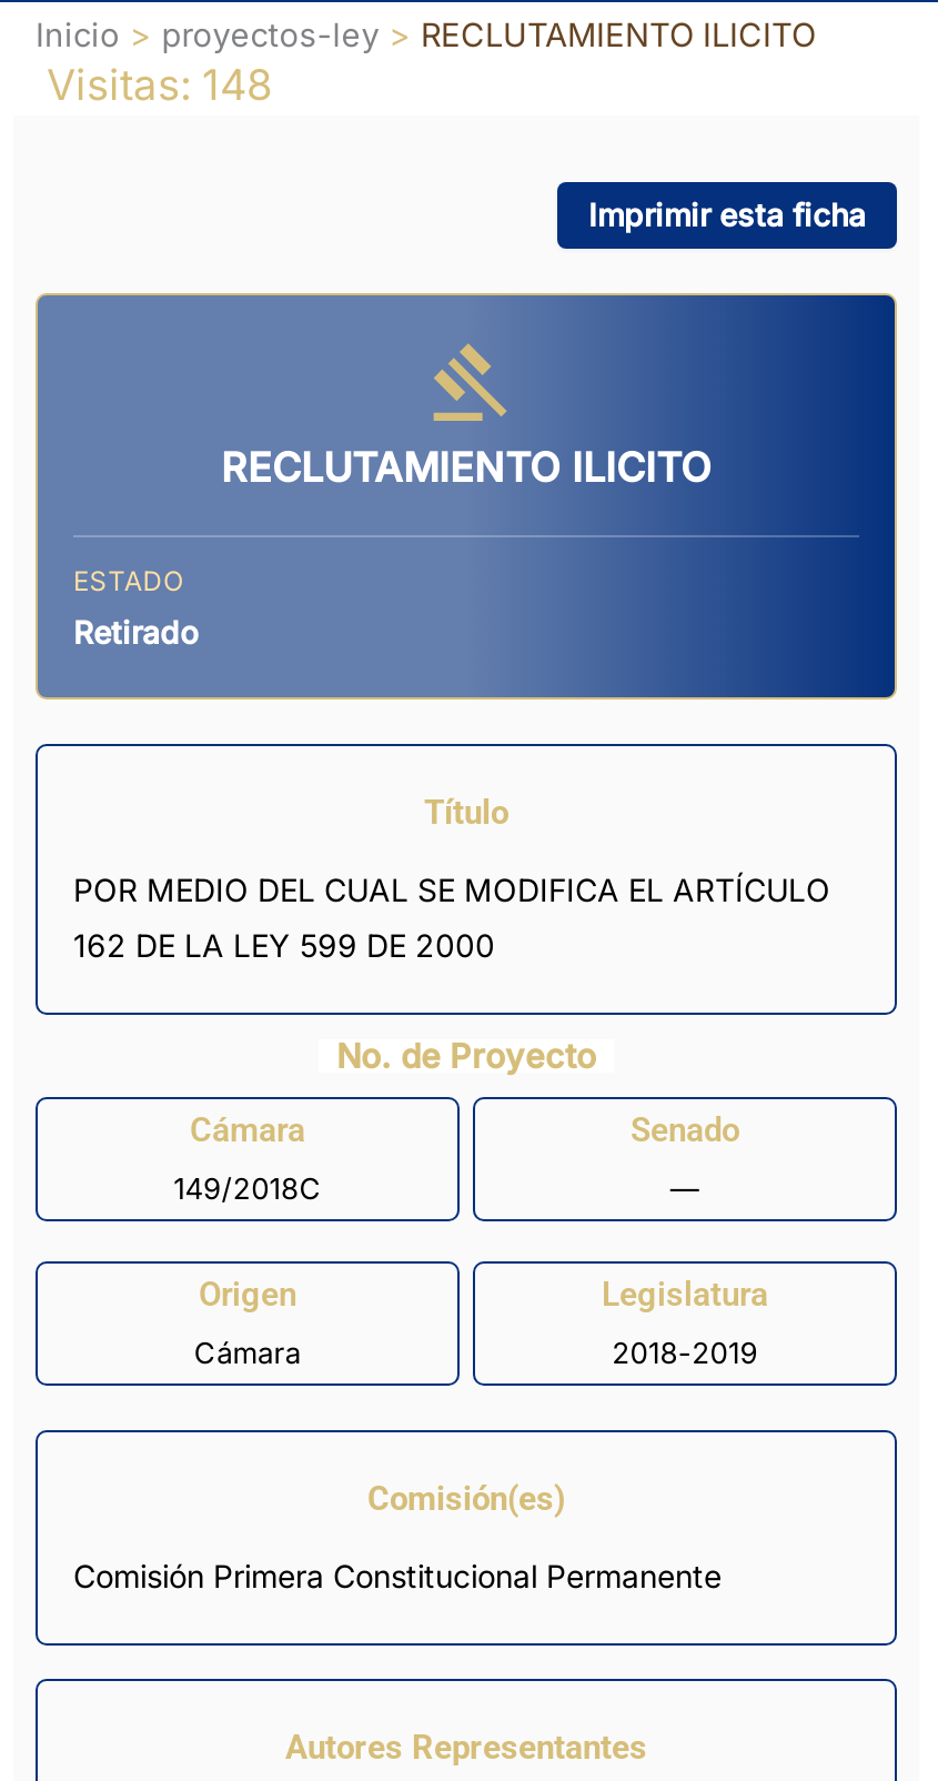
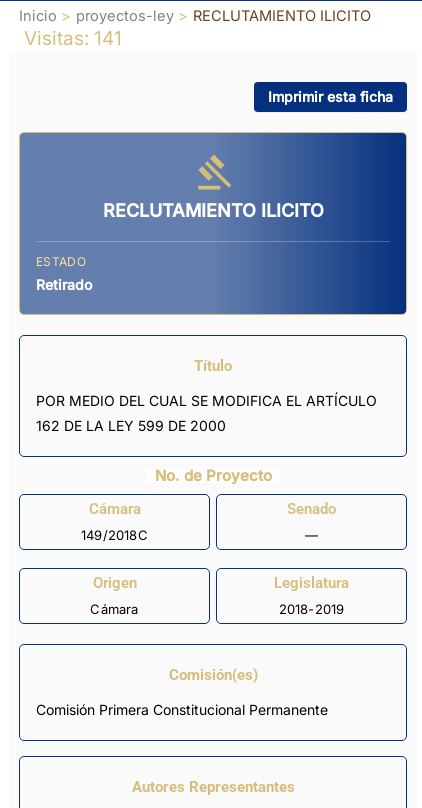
[47,59,273,110] Visitas: 148 -> [24,27,122,50] Visitas: 141

